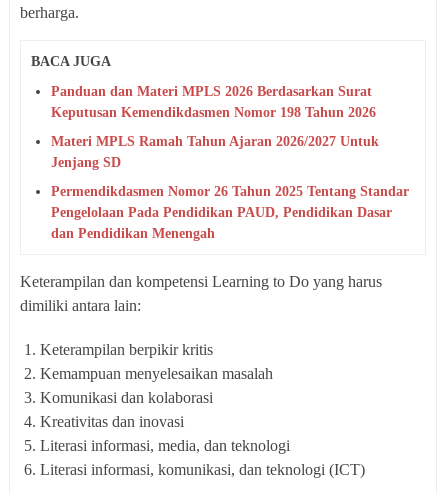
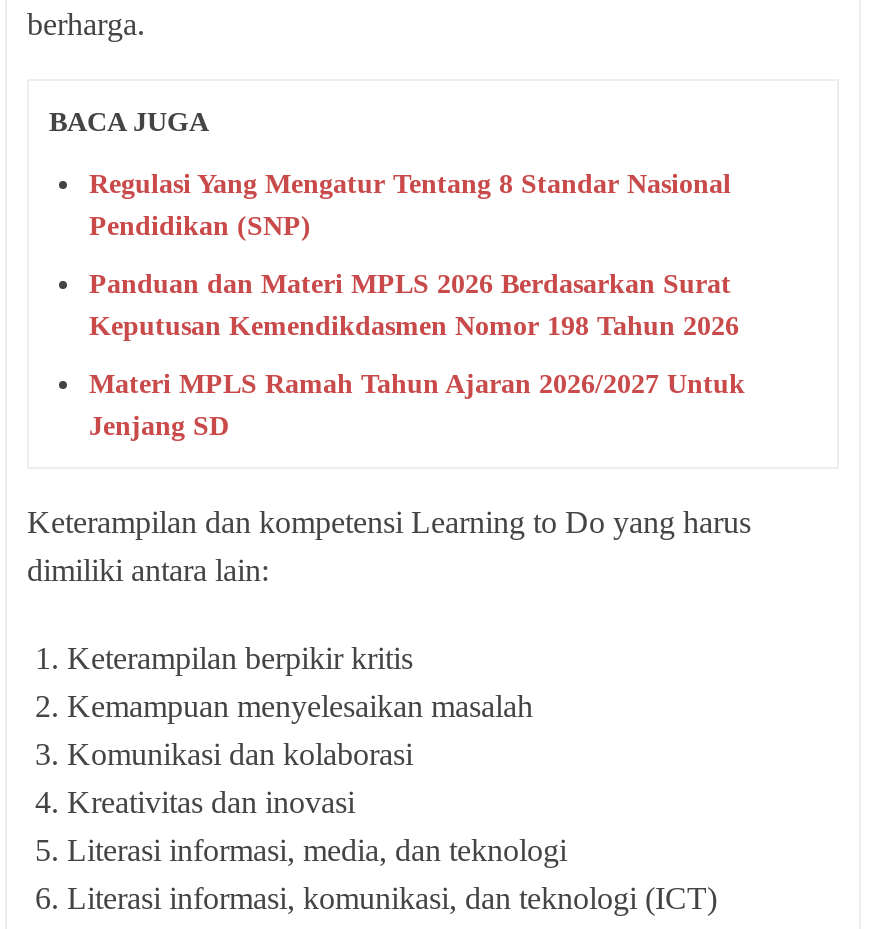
none -> [89,169,731,241] Regulasi Yang Mengatur Tentang 8 Standar Nasional | Pendidikan (SNP)
moved [51,84,379,170] -> [89,269,745,441]: Panduan dan Materi MPLS 2026 Berdasarkan Surat | Keputusan Kemendikdasmen Nomor 198 Tahun 2026 | Materi MPLS Ramah Tahun Ajaran 2026/2027 Untuk | Jenjang SD
[51,184,409,241] Permendikdasmen Nomor 26 Tahun 2025 Tentang Standar | Pengelolaan Pada Pendidikan PAUD, Pendidikan Dasar | dan Pendidikan Menengah -> none

